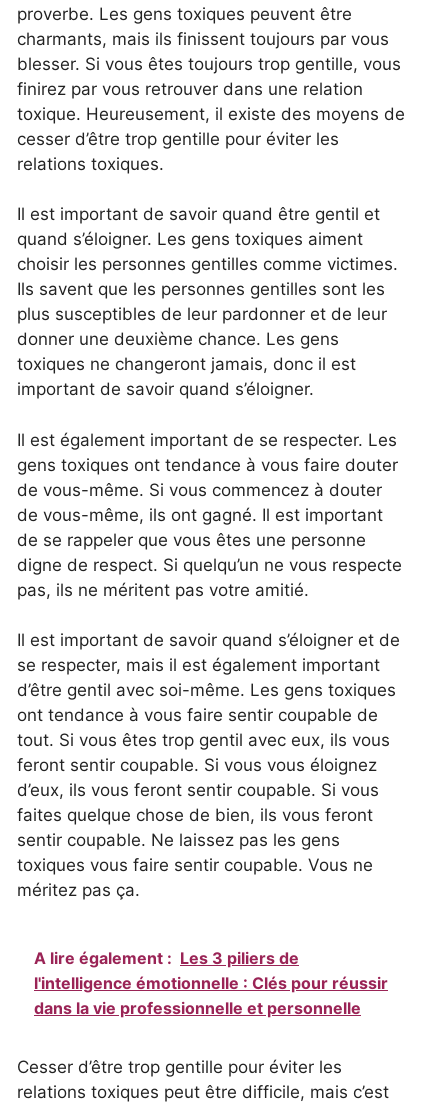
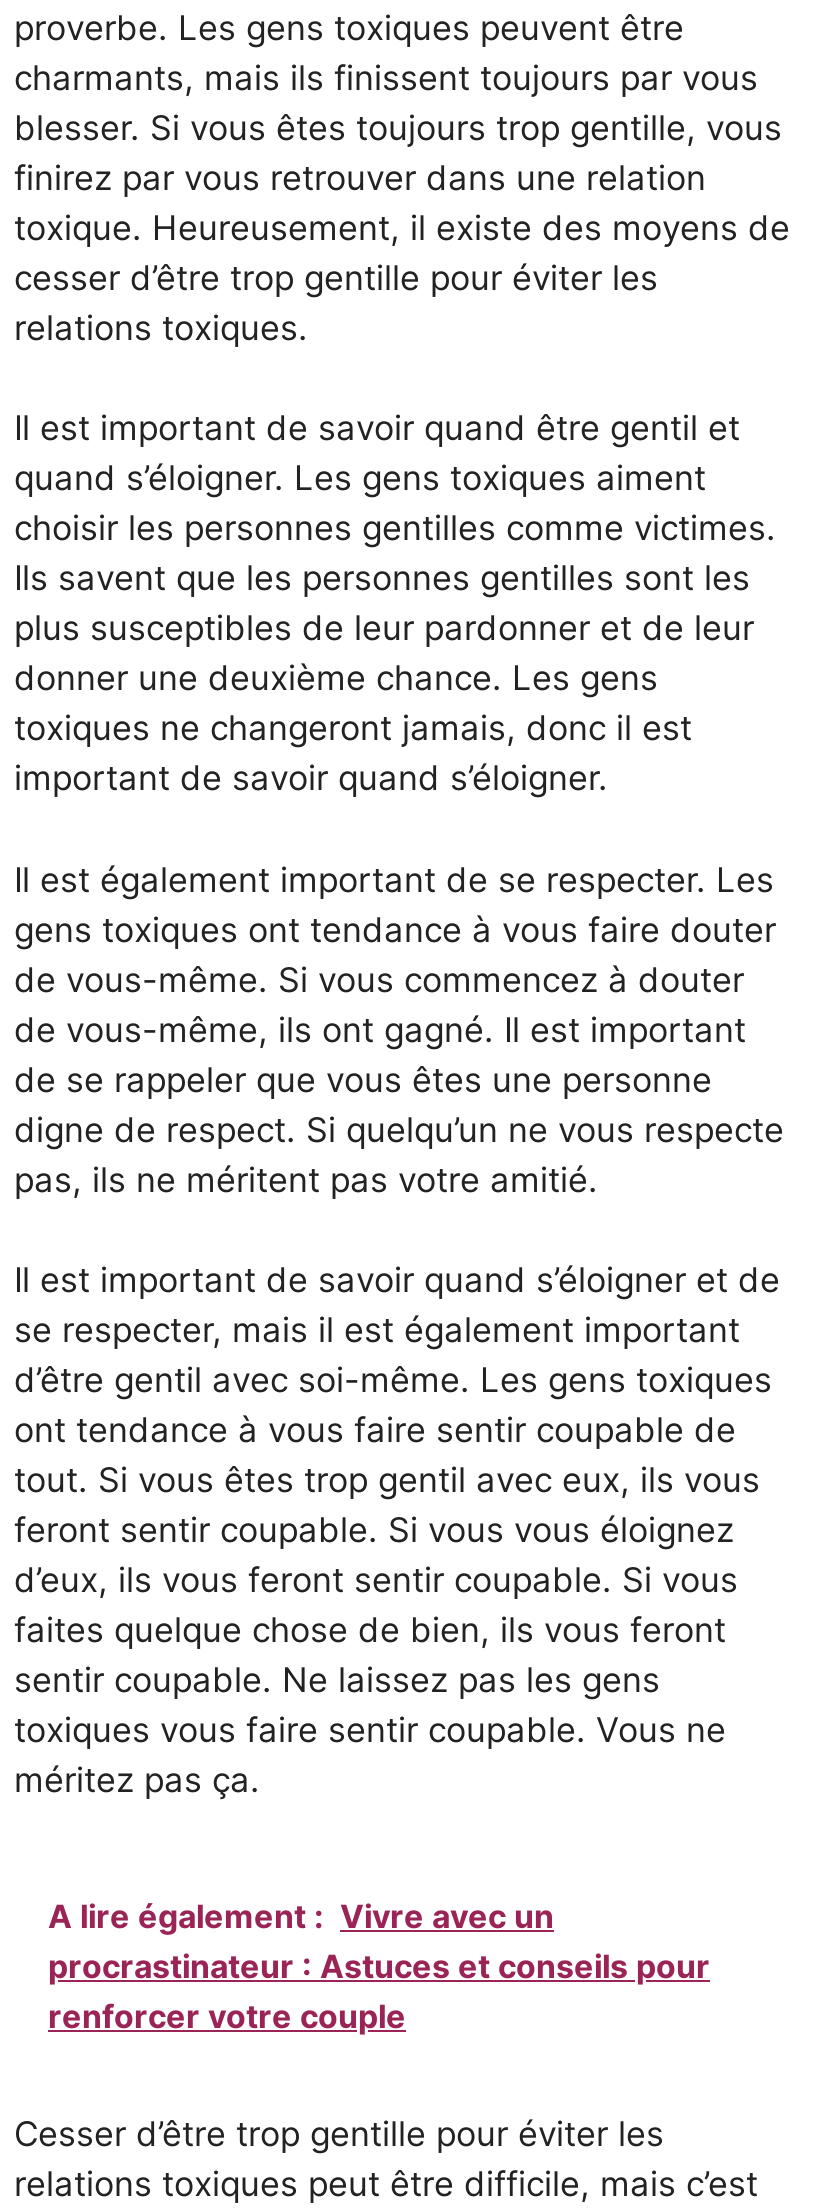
[34,948,388,1018] A lire également : Les 3 piliers de | l'intelligence émotionnelle : Clés pour réussir | dans la vie professionnelle et personnelle -> [48,1896,710,2036] A lire également : Vivre avec un | procrastinateur : Astuces et conseils pour | renforcer votre couple

